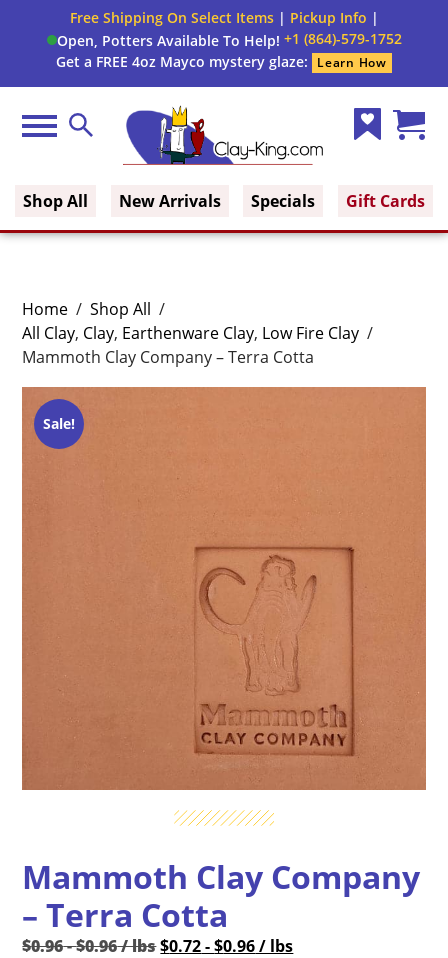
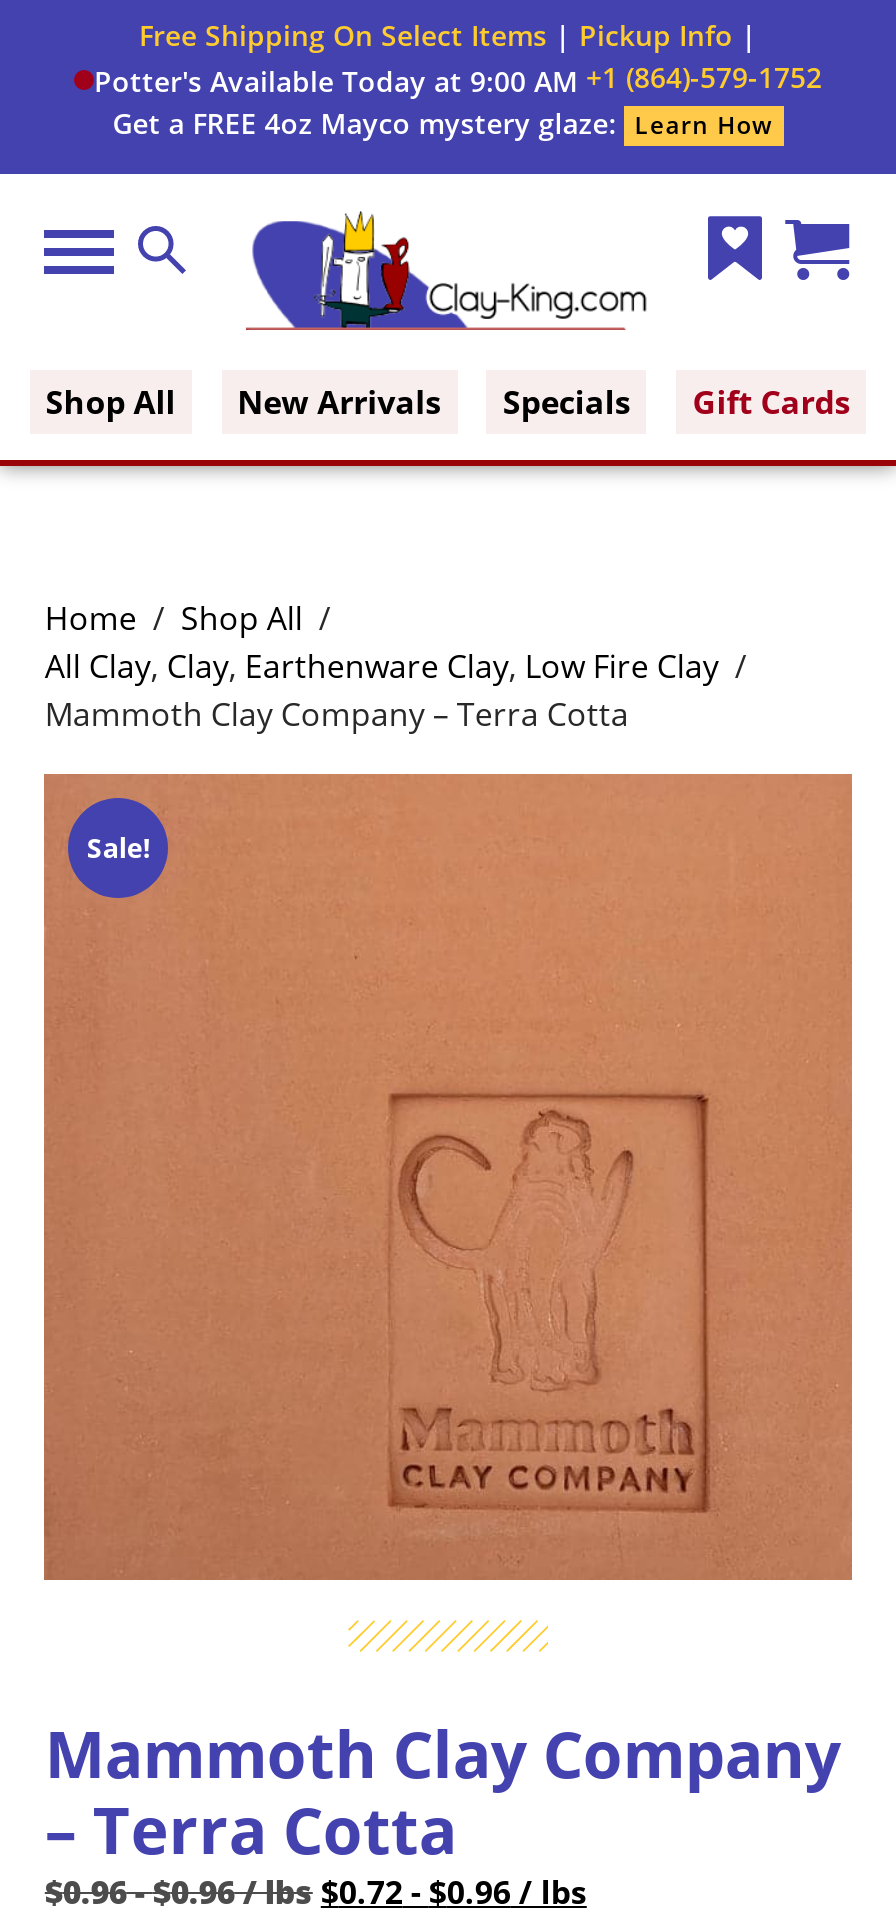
[56,29,401,50] Open, Potters Available To Help! +1 (864)-579-1752 -> [94,58,822,100] Potter's Available Today at 9:00 AM +1 (864)-579-1752

